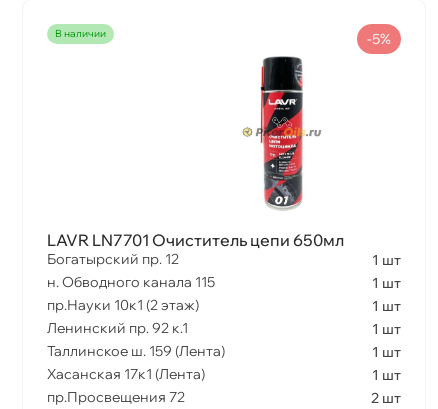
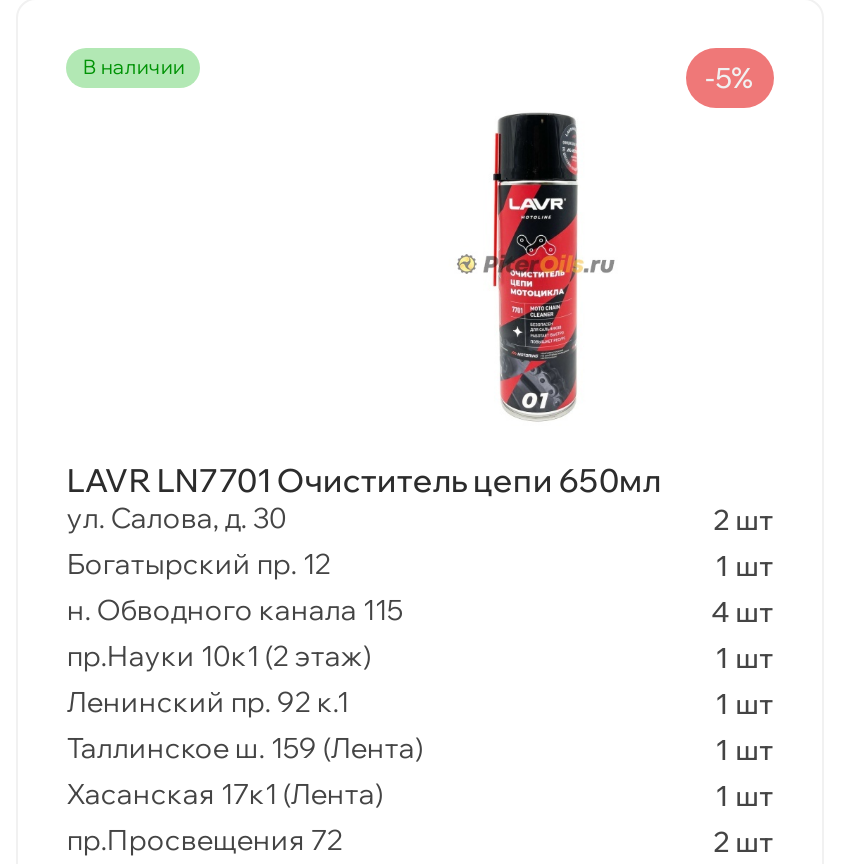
none -> [67,500,773,538] ул. Салова, д. 30 | 2 шт
[372,274,401,292] 1 шт -> [711,594,773,630] 4 шт

